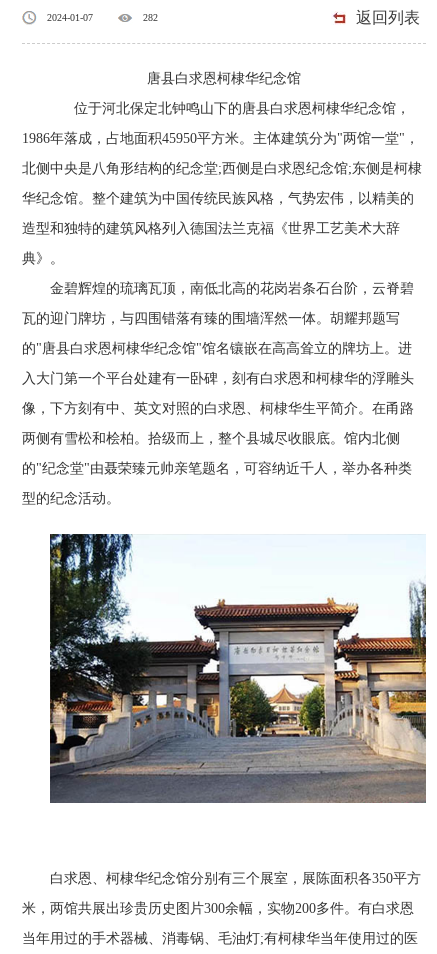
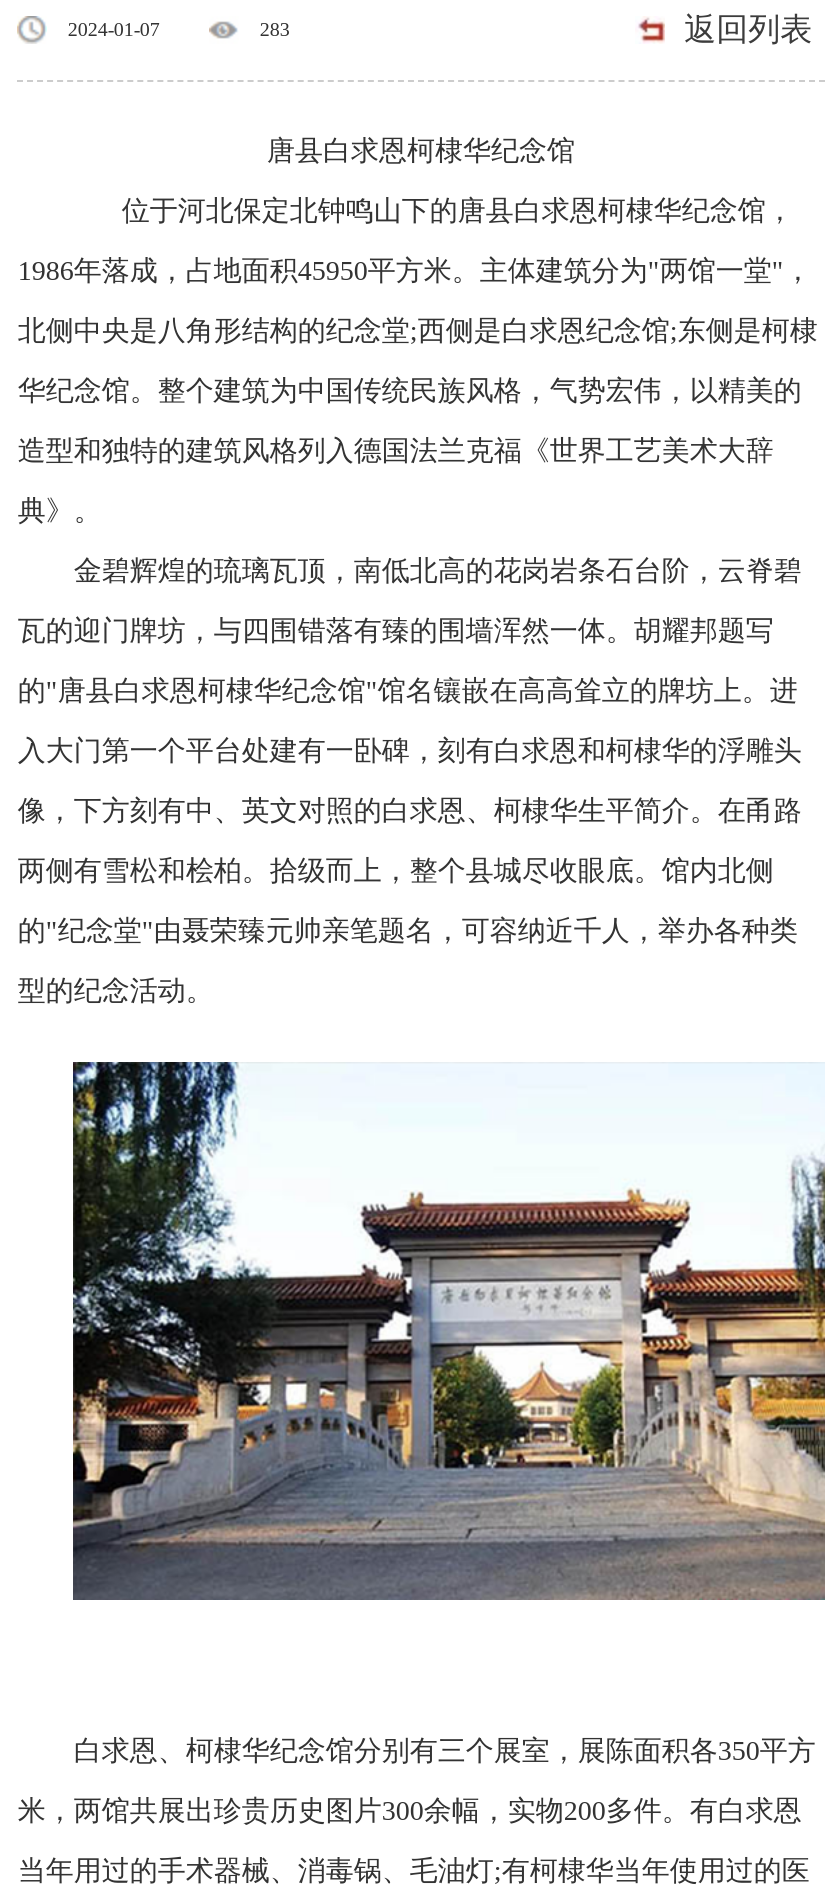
[143,12,158,23] 282 -> [260,18,290,40] 283

